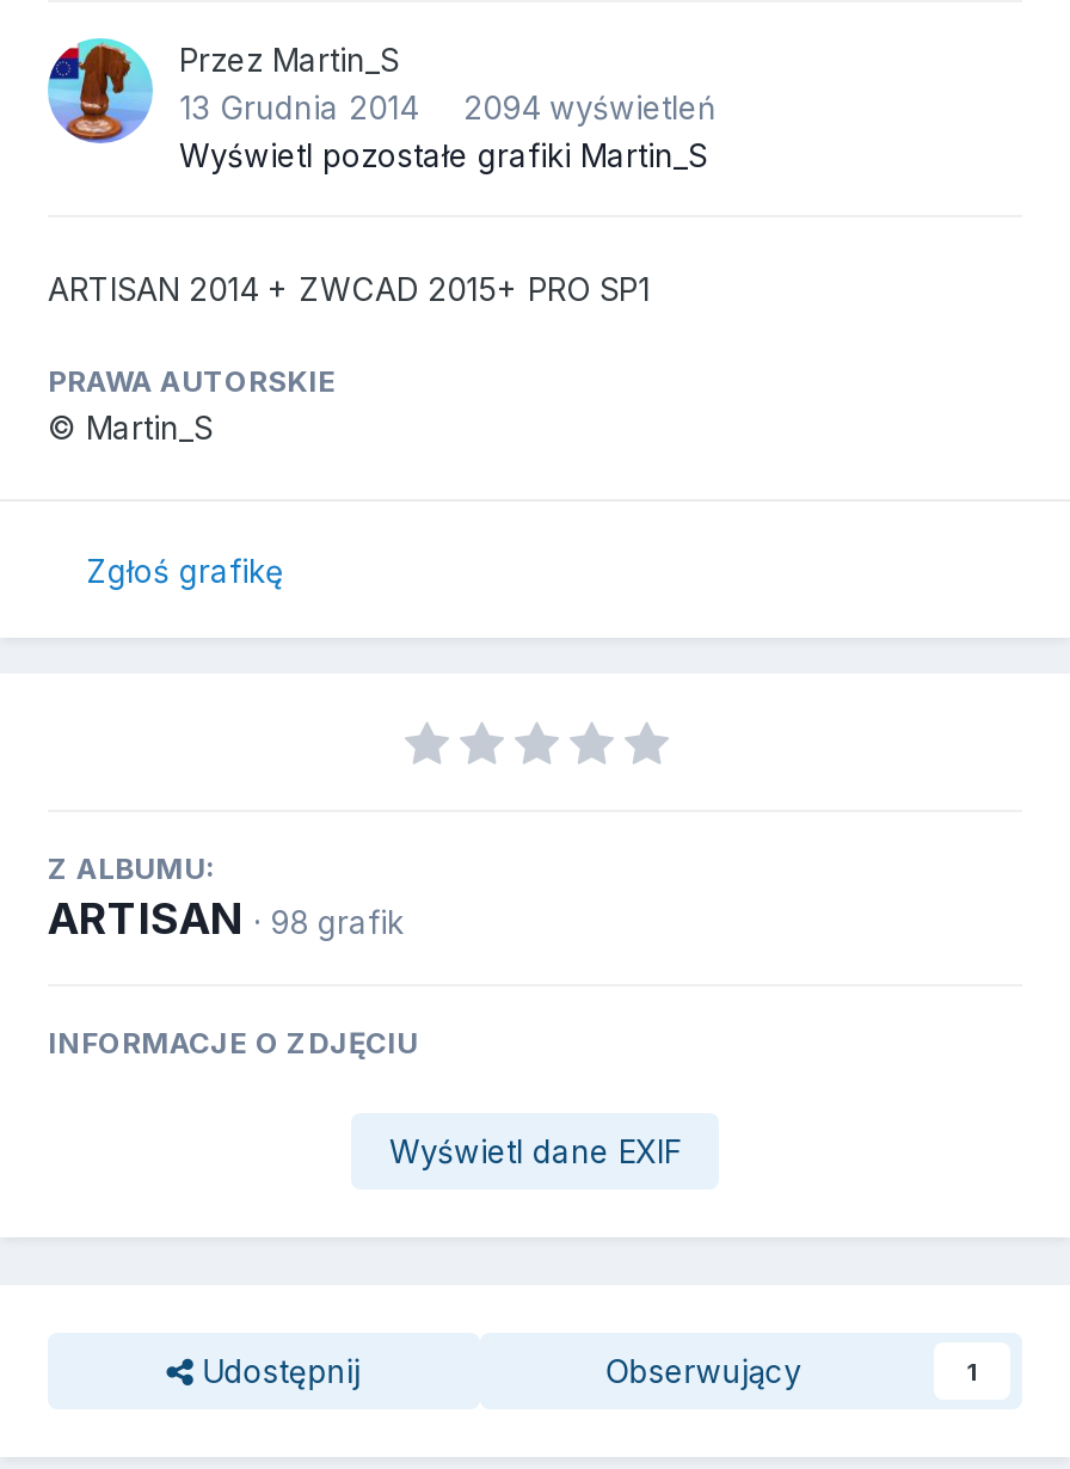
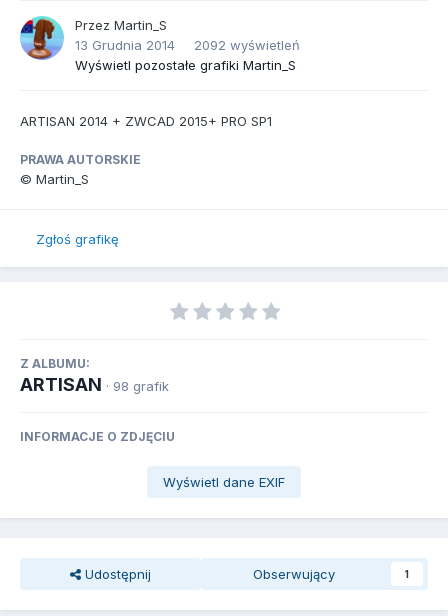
[179,89,717,127] 13 Grudnia 2014 2094 wyświetleń -> [75,37,300,53] 13 Grudnia 2014 2092 wyświetleń

